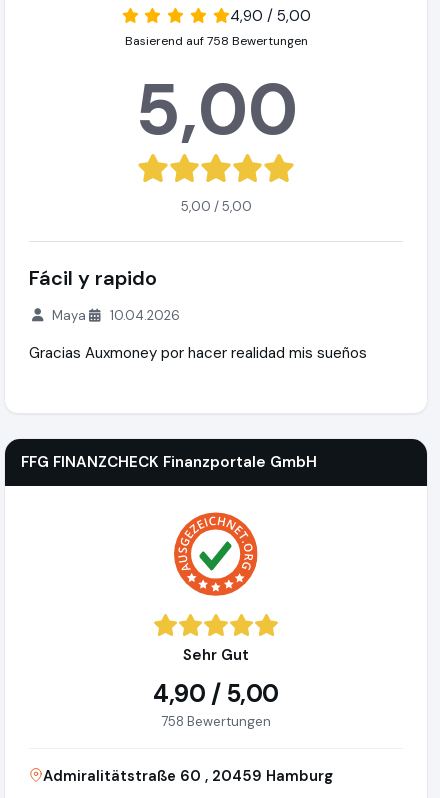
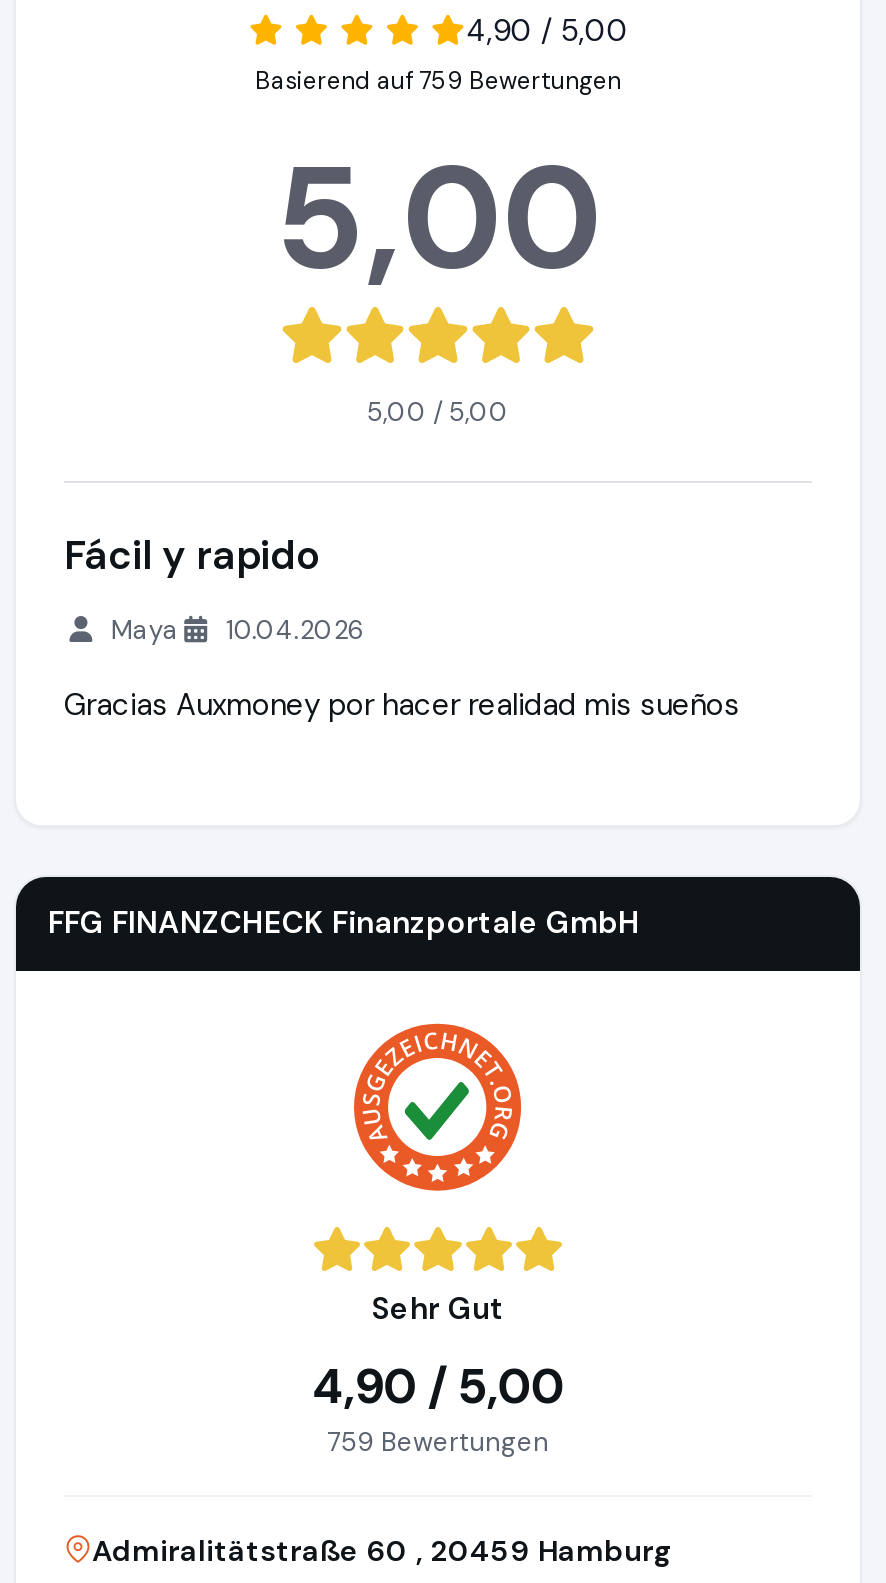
[124,33,307,49] Basierend auf 758 Bewertungen -> [255,65,621,97] Basierend auf 759 Bewertungen
[161,713,271,730] 758 Bewertungen -> [327,1426,549,1460] 759 Bewertungen

